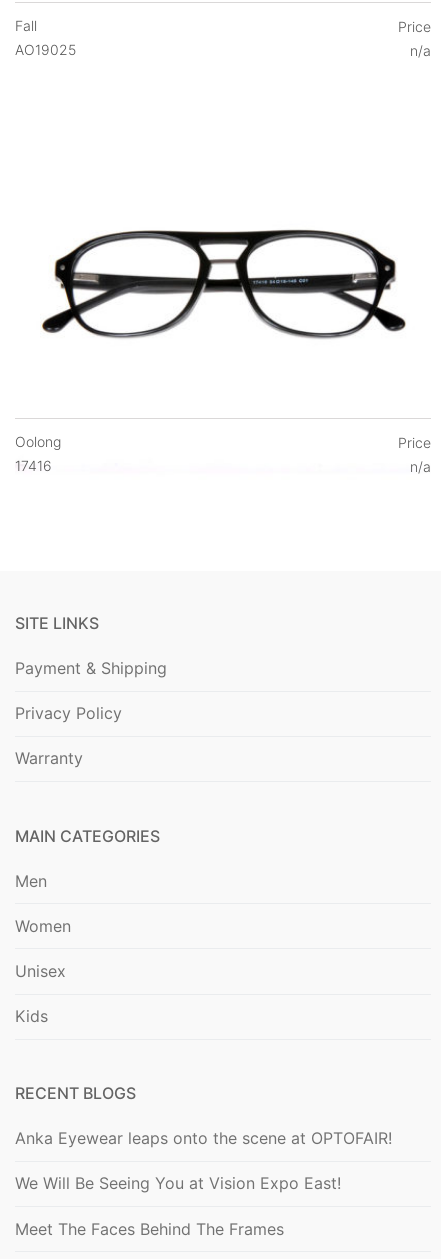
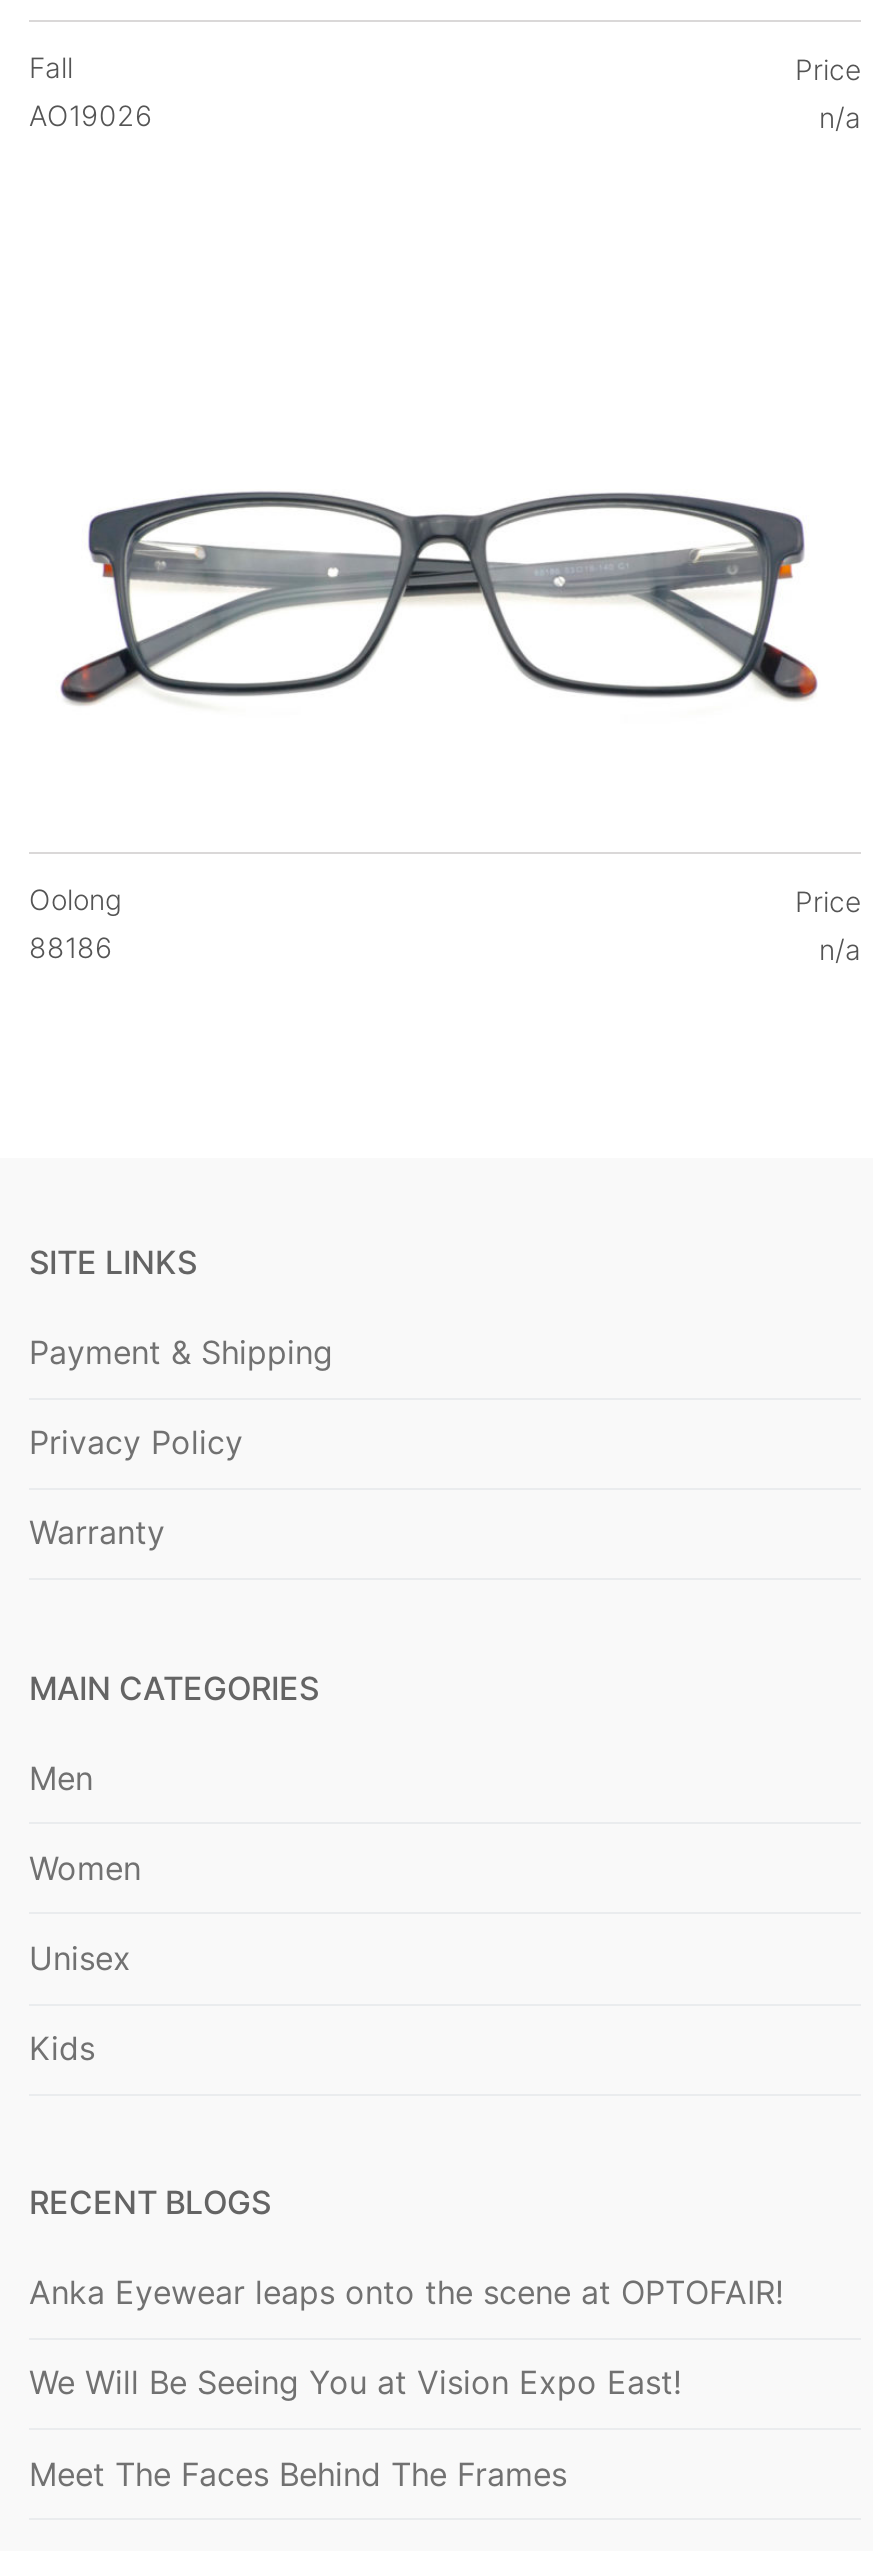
[15,41,76,58] AO19025 -> [29,98,153,132] AO19026
[31,229,409,344] [image] -> [59,476,819,706] [image]
[15,457,52,474] 17416 -> [29,929,113,963] 88186

